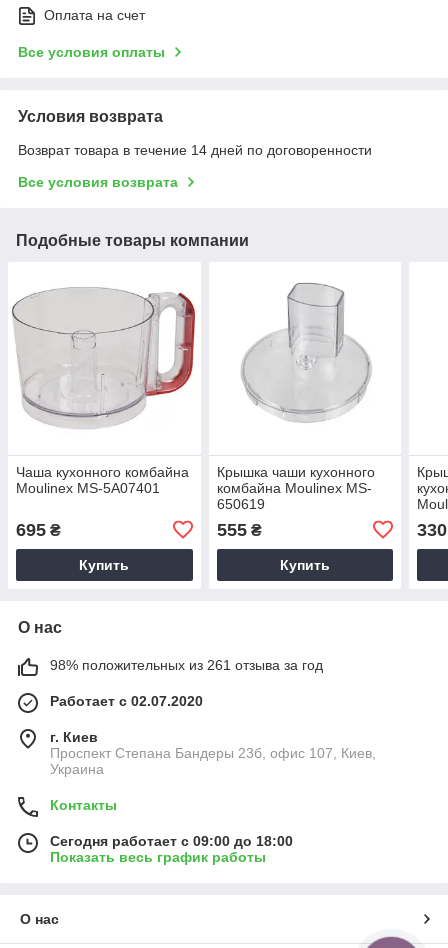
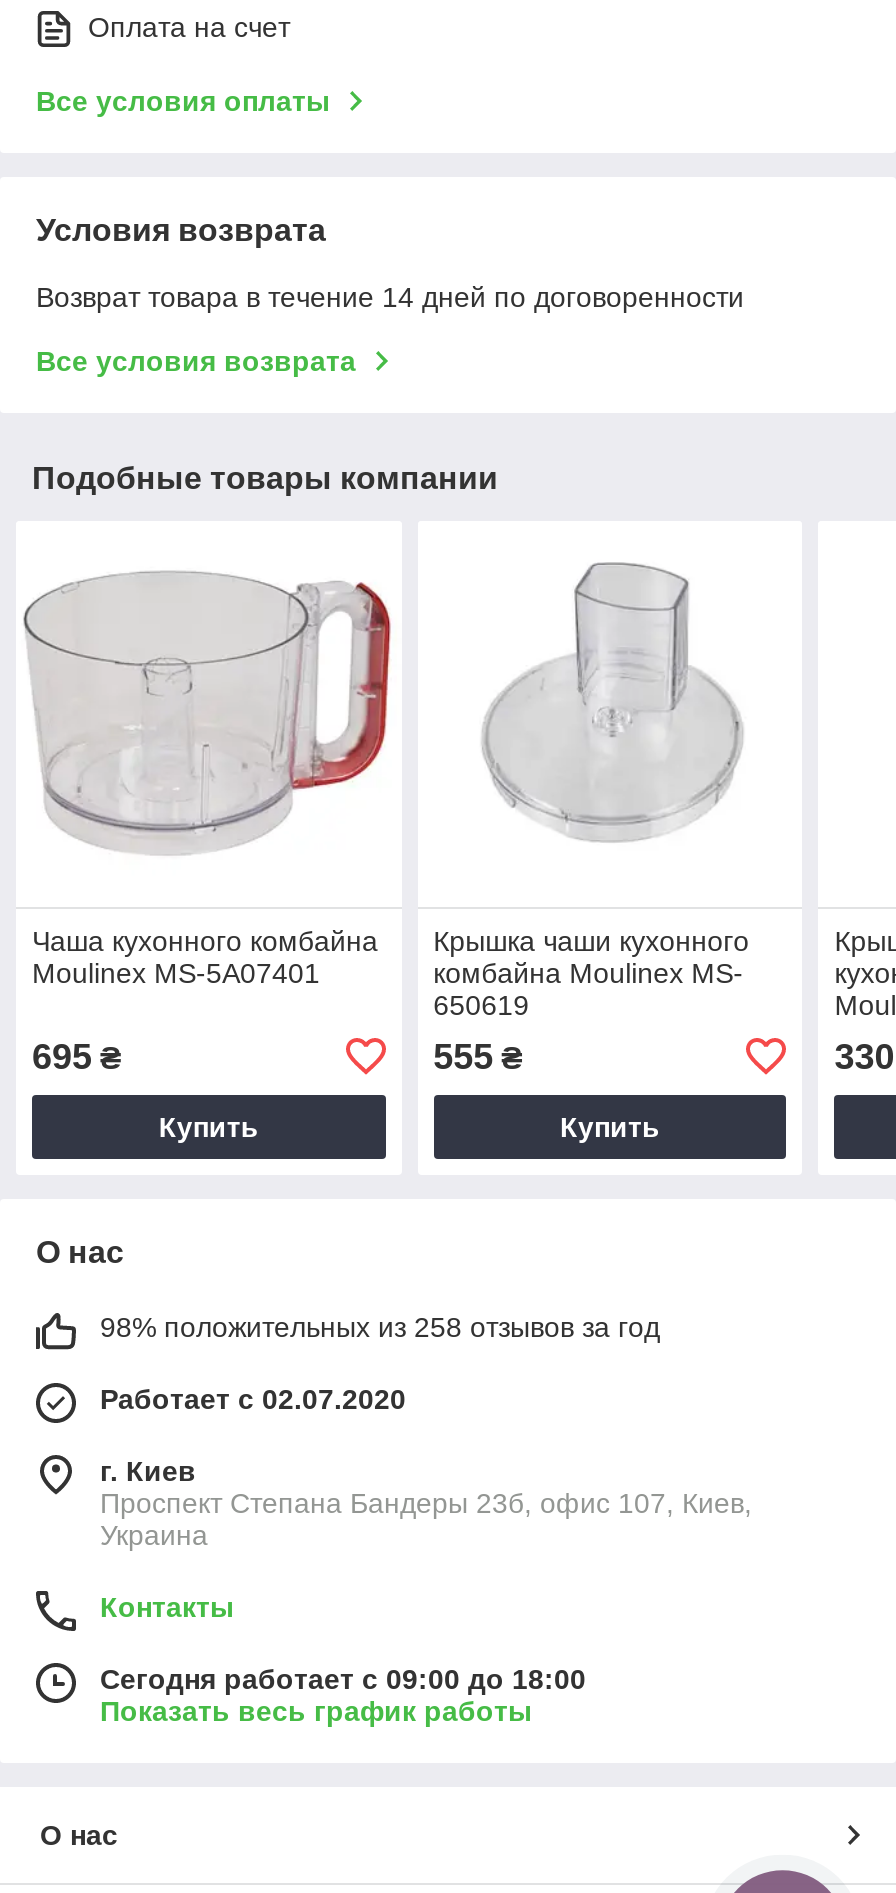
[50,657,323,673] 98% положительных из 261 отзыва за год -> [100,1311,660,1343] 98% положительных из 258 отзывов за год

